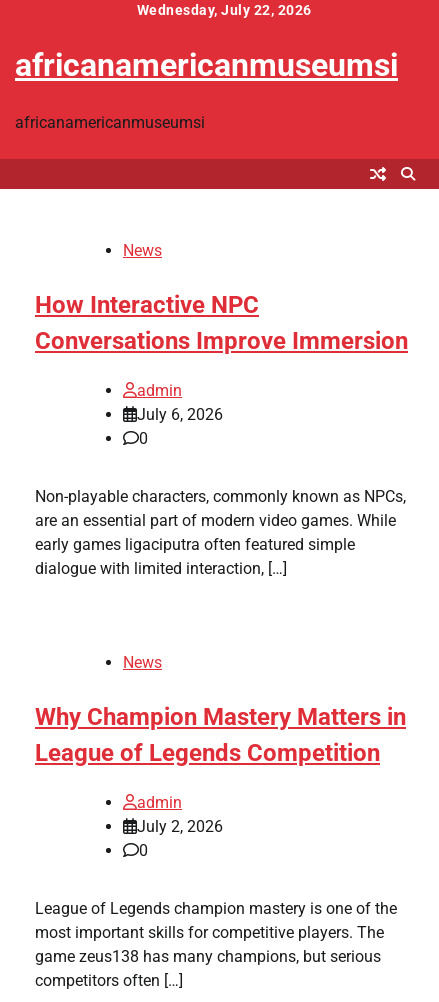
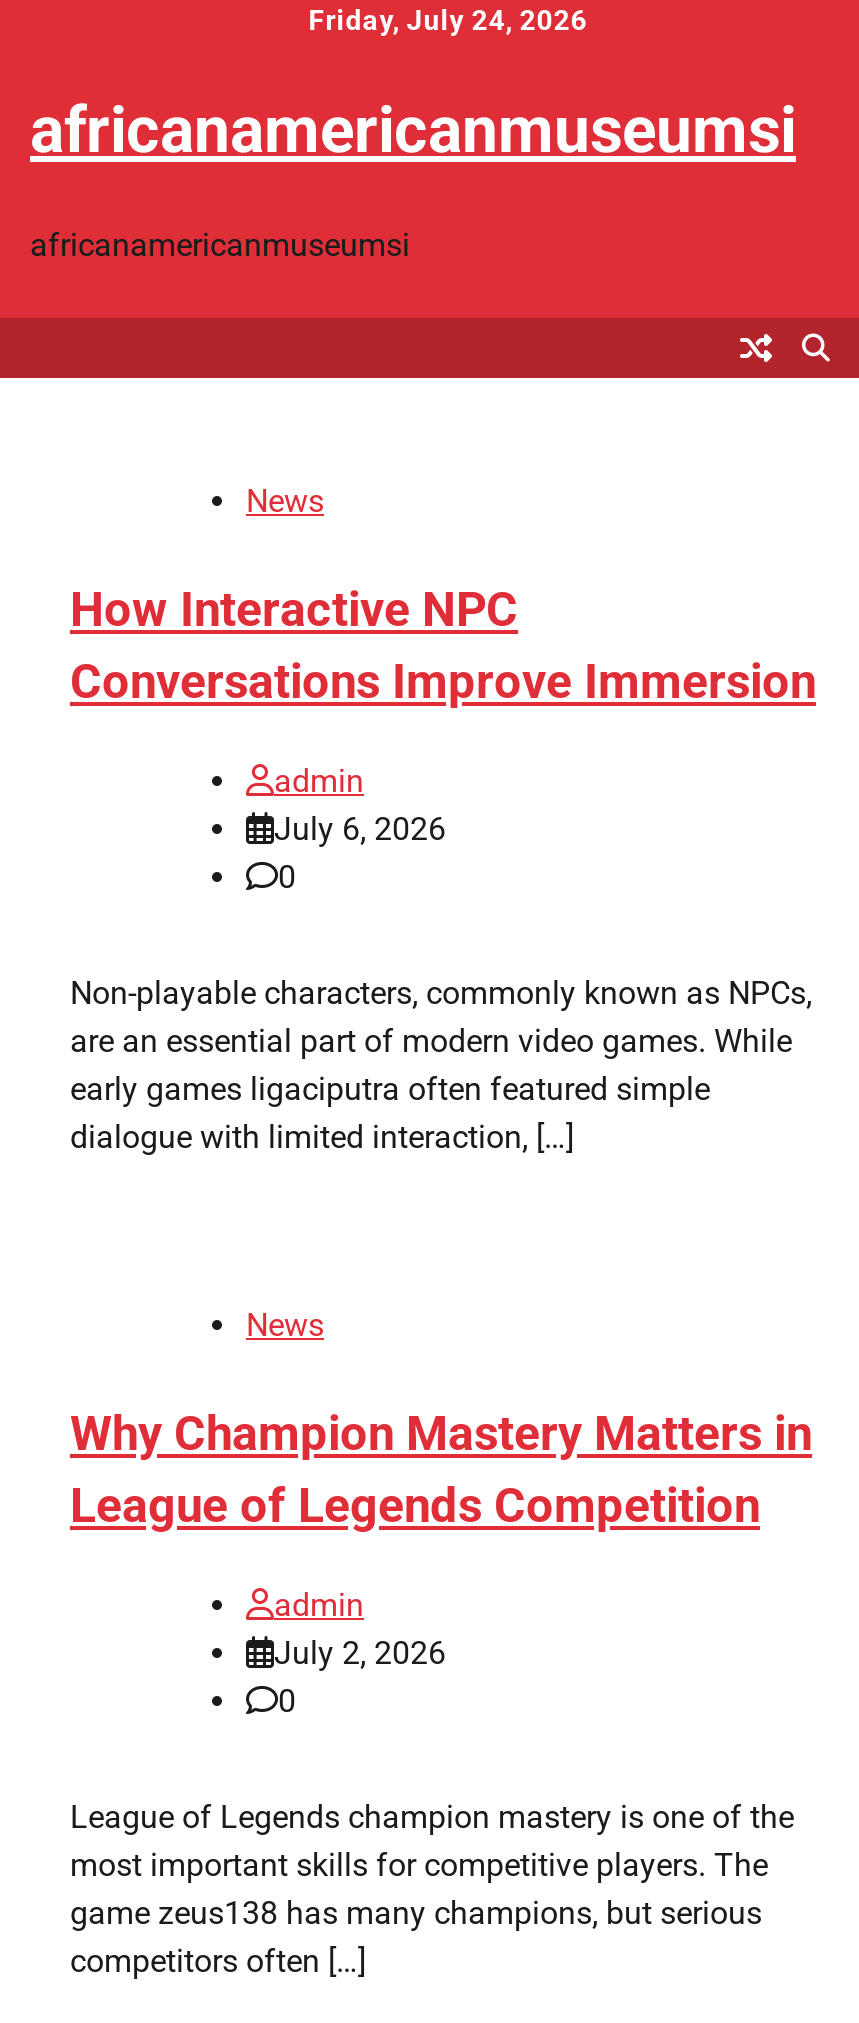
[136,2,311,18] Wednesday, July 22, 2026 -> [308,4,588,36] Friday, July 24, 2026

